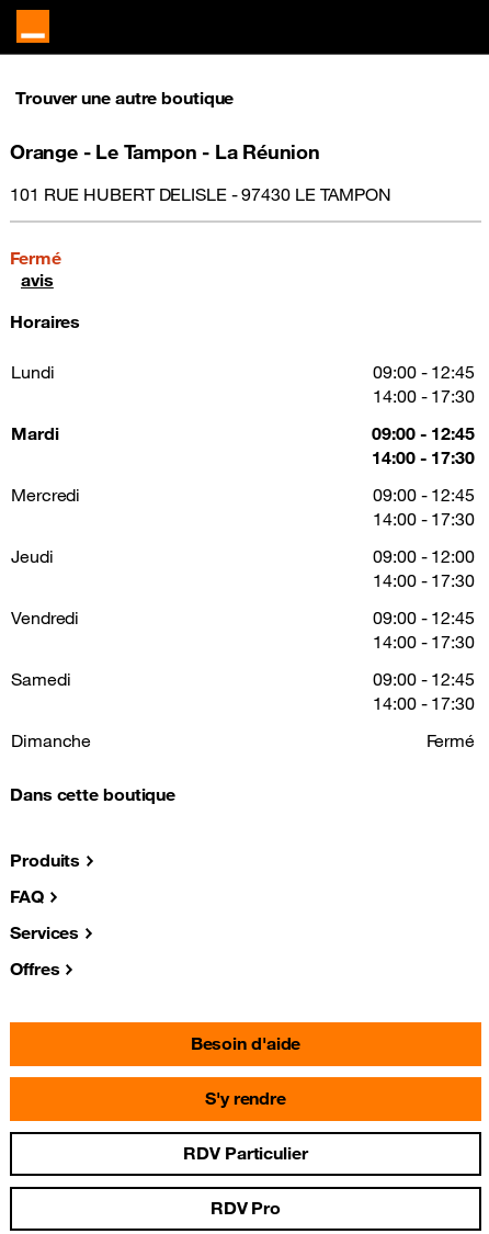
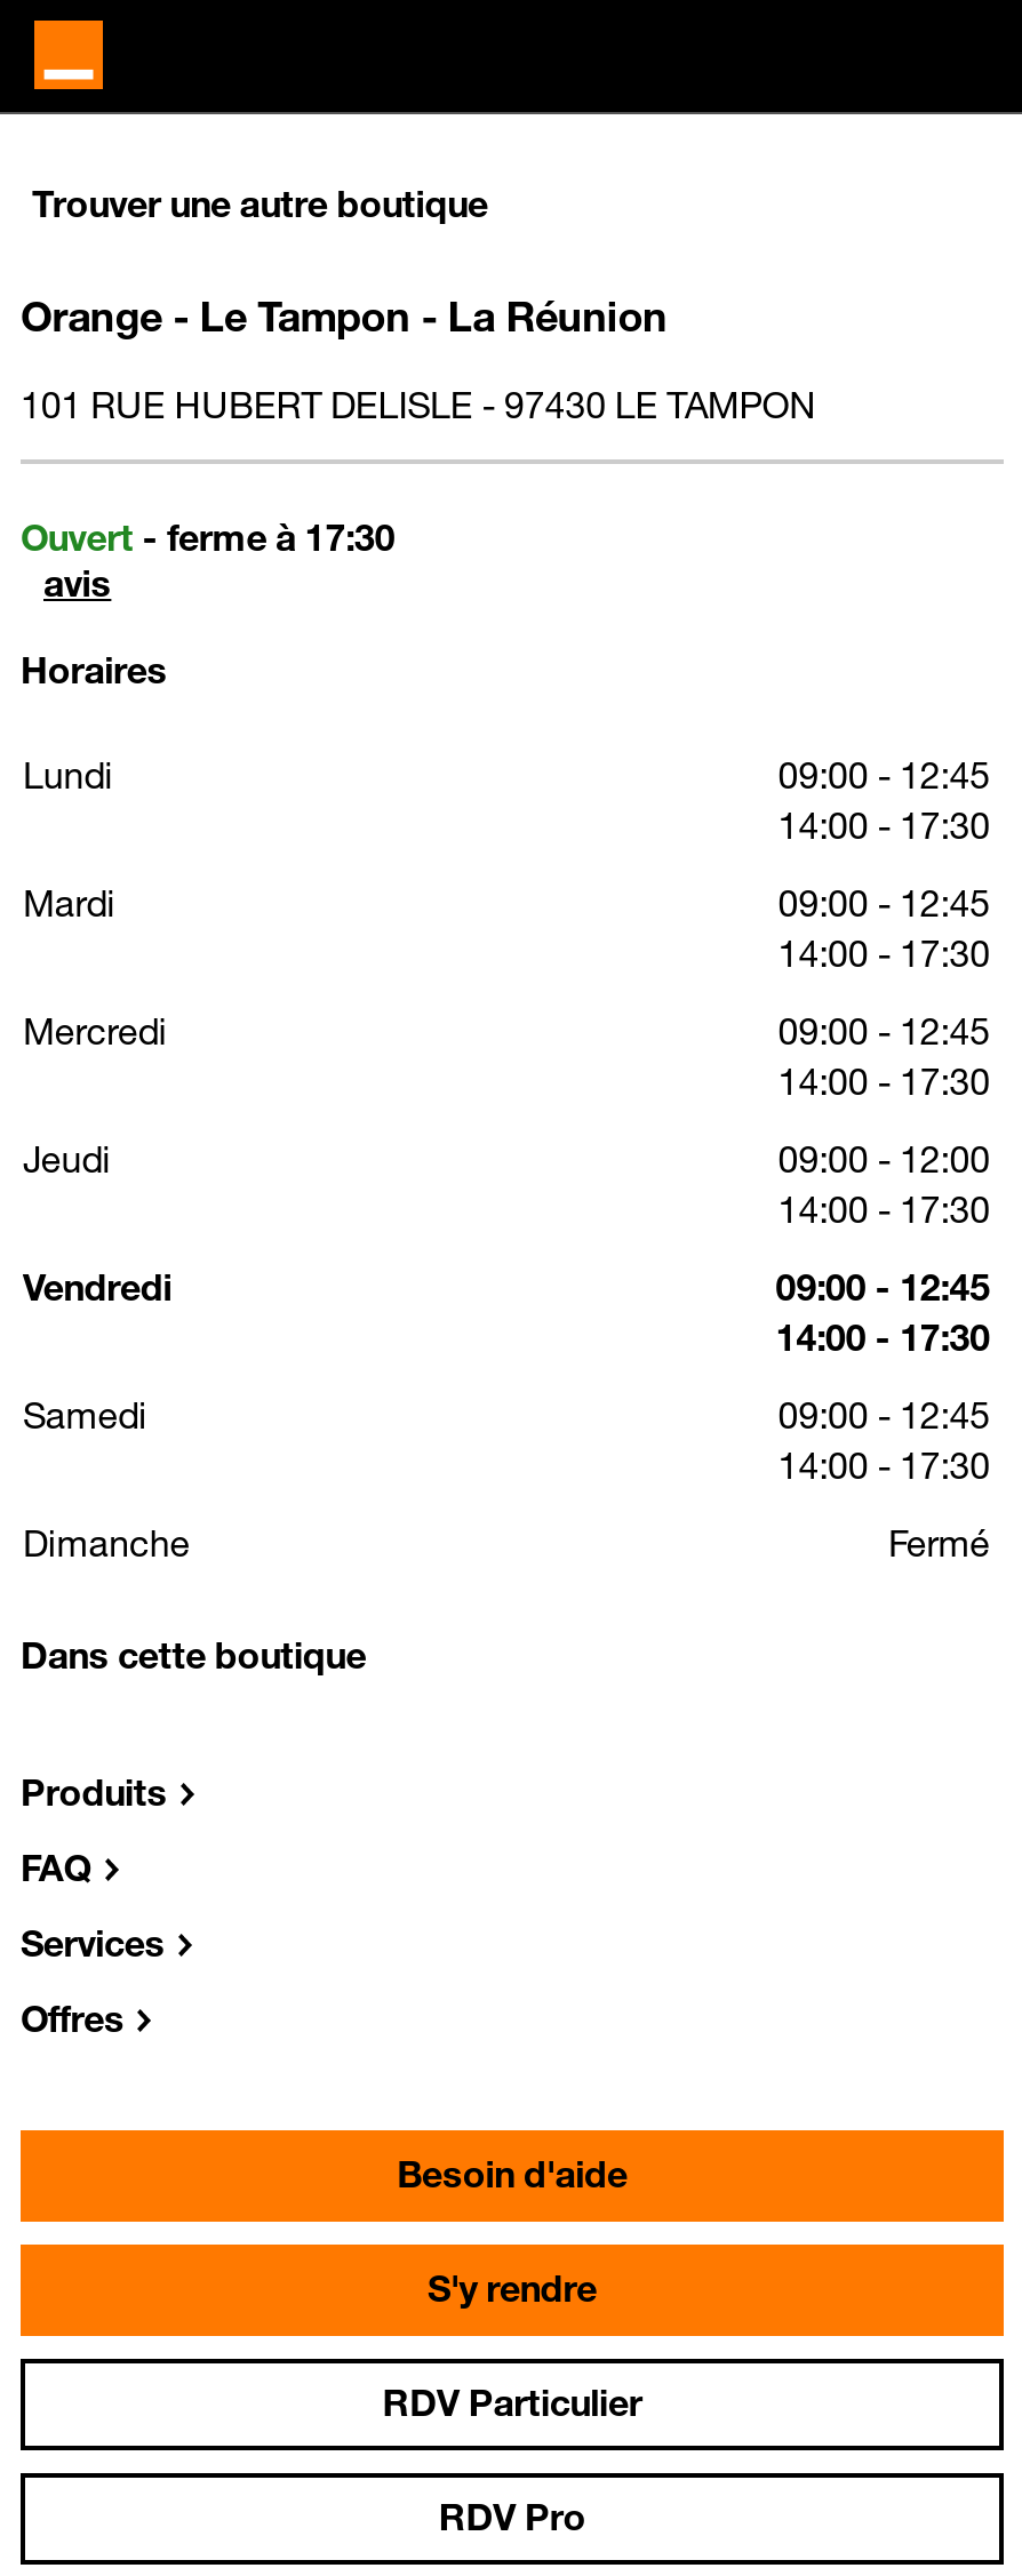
[10,246,61,268] Fermé -> [21,513,395,559] Ouvert - ferme à 17:30

